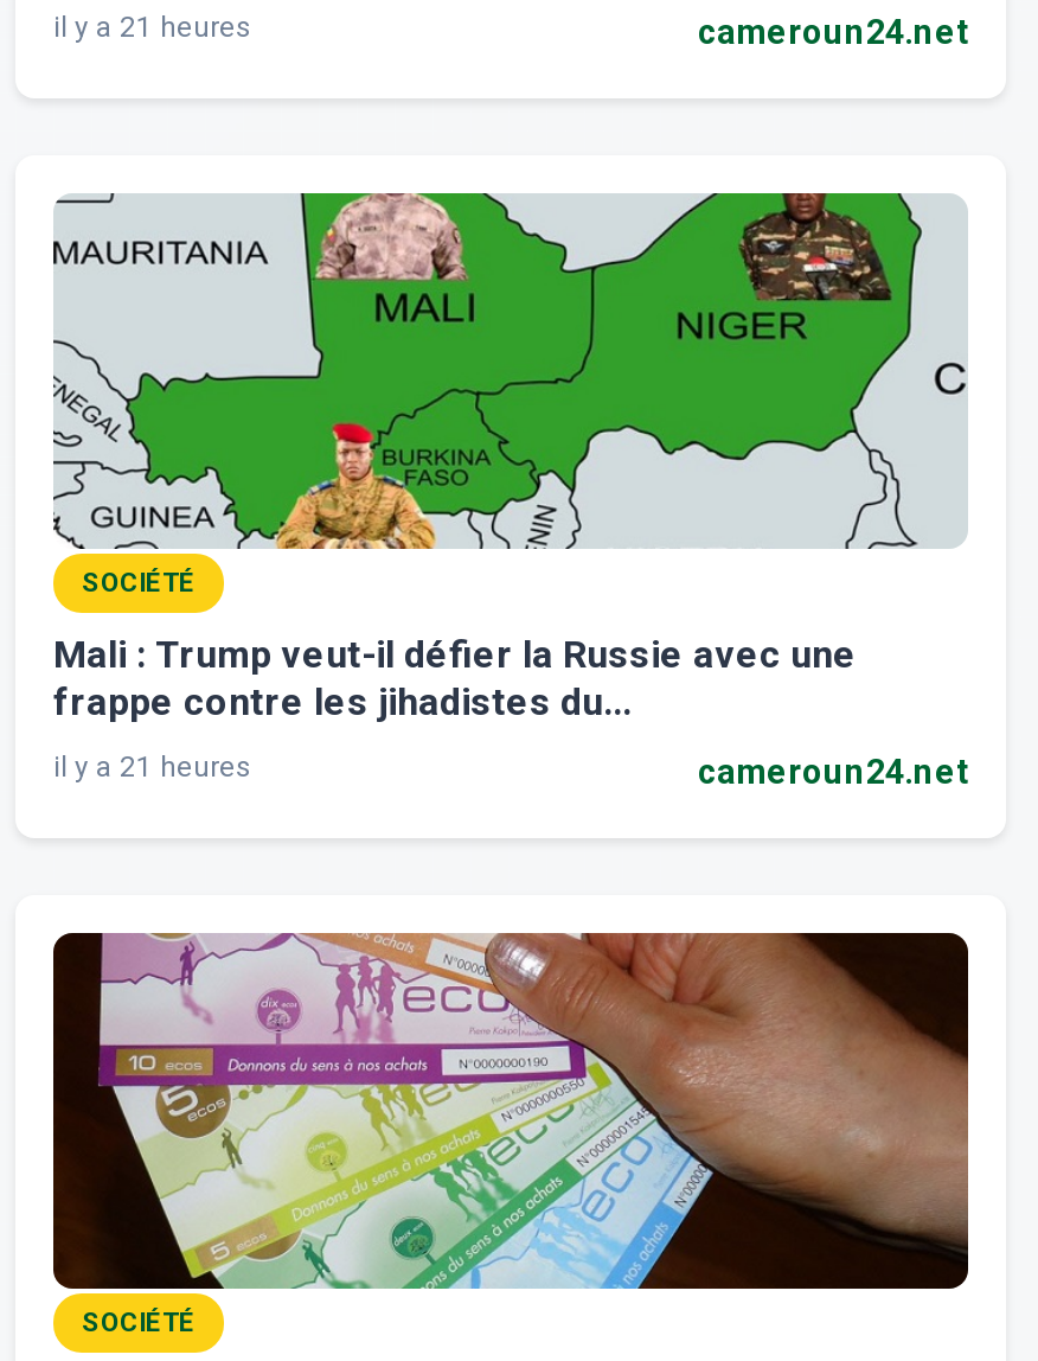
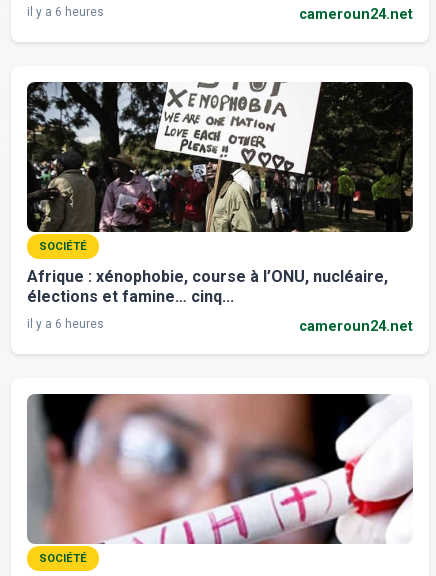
[53,11,252,44] il y a 21 heures -> [27,5,104,19] il y a 6 heures
[53,191,968,725] [image] | Mali : Trump veut-il défier la Russie avec une | frappe contre les jihadistes du... -> [26,81,414,306] [image] | Afrique : xénophobie, course à l’ONU, nucléaire, | élections et famine… cinq...
[53,751,252,784] il y a 21 heures -> [27,317,104,331] il y a 6 heures
[53,931,970,1291] [image] -> [28,393,413,545] [image]

